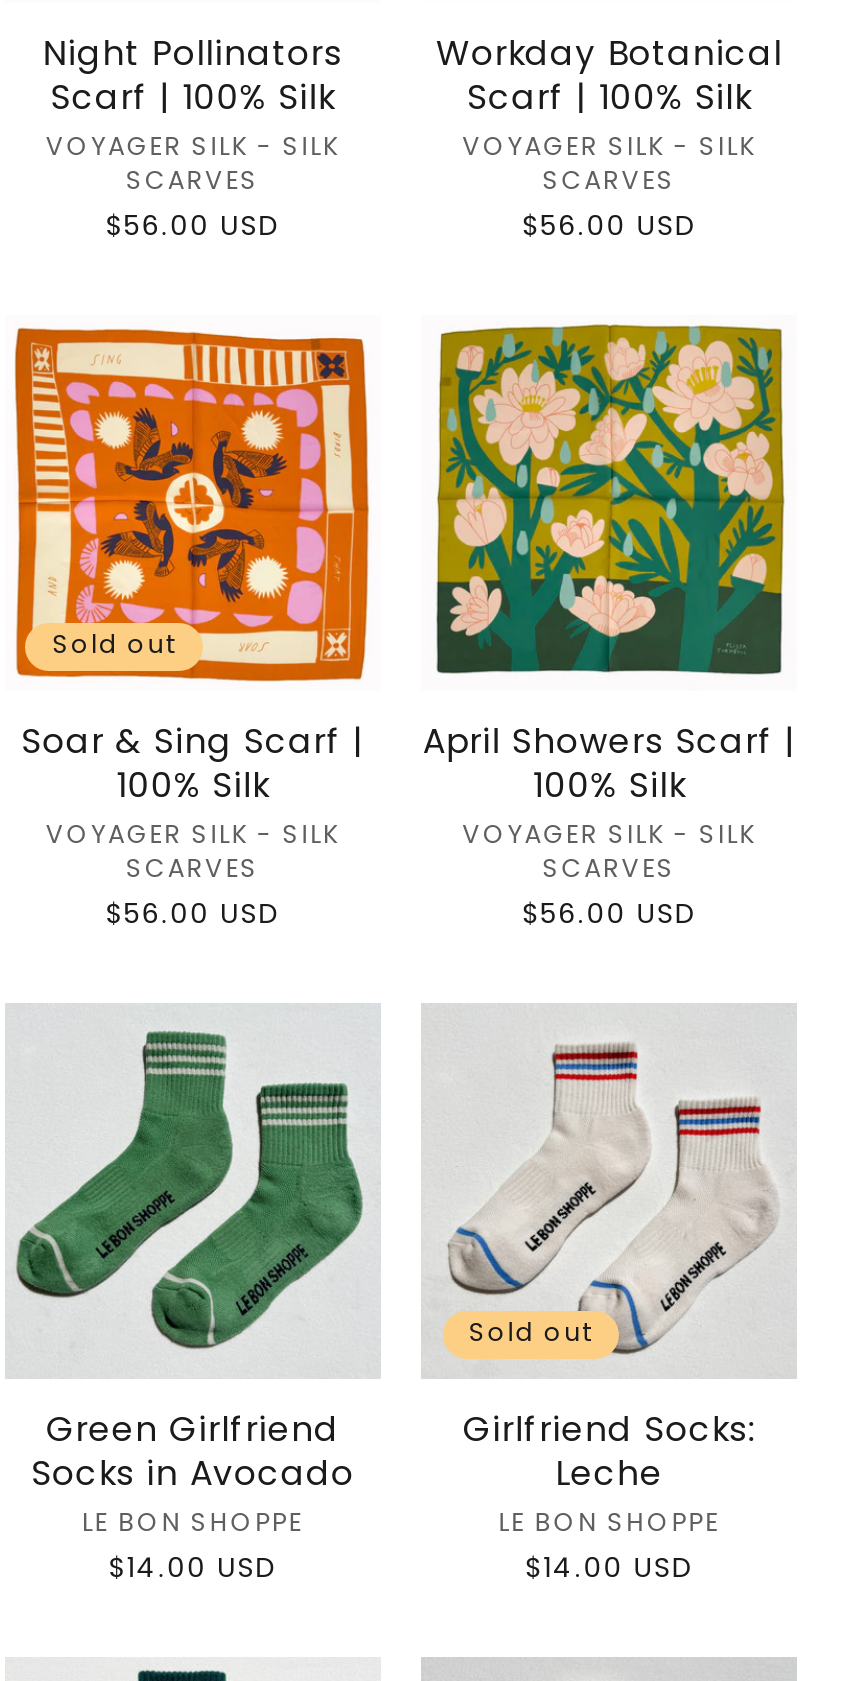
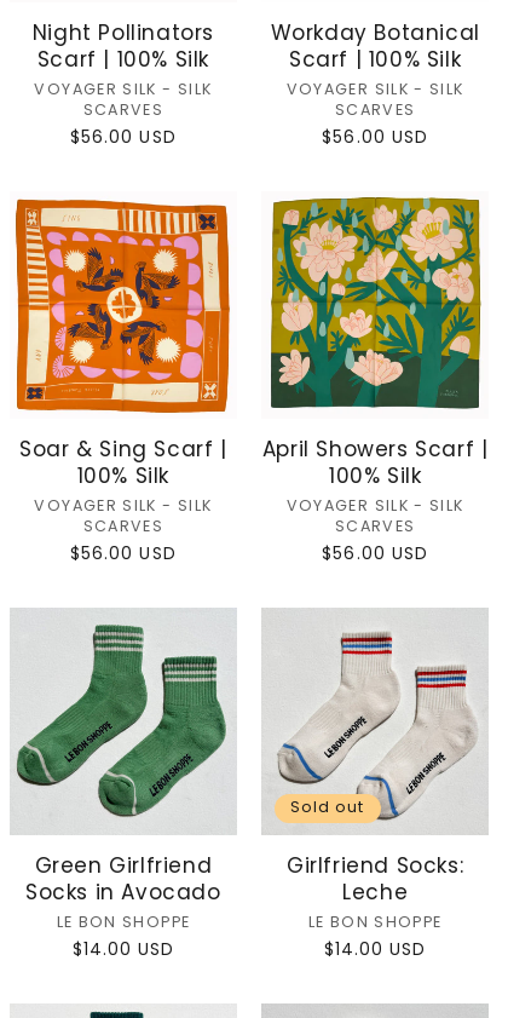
[53,628,176,662] Sold out -> none

